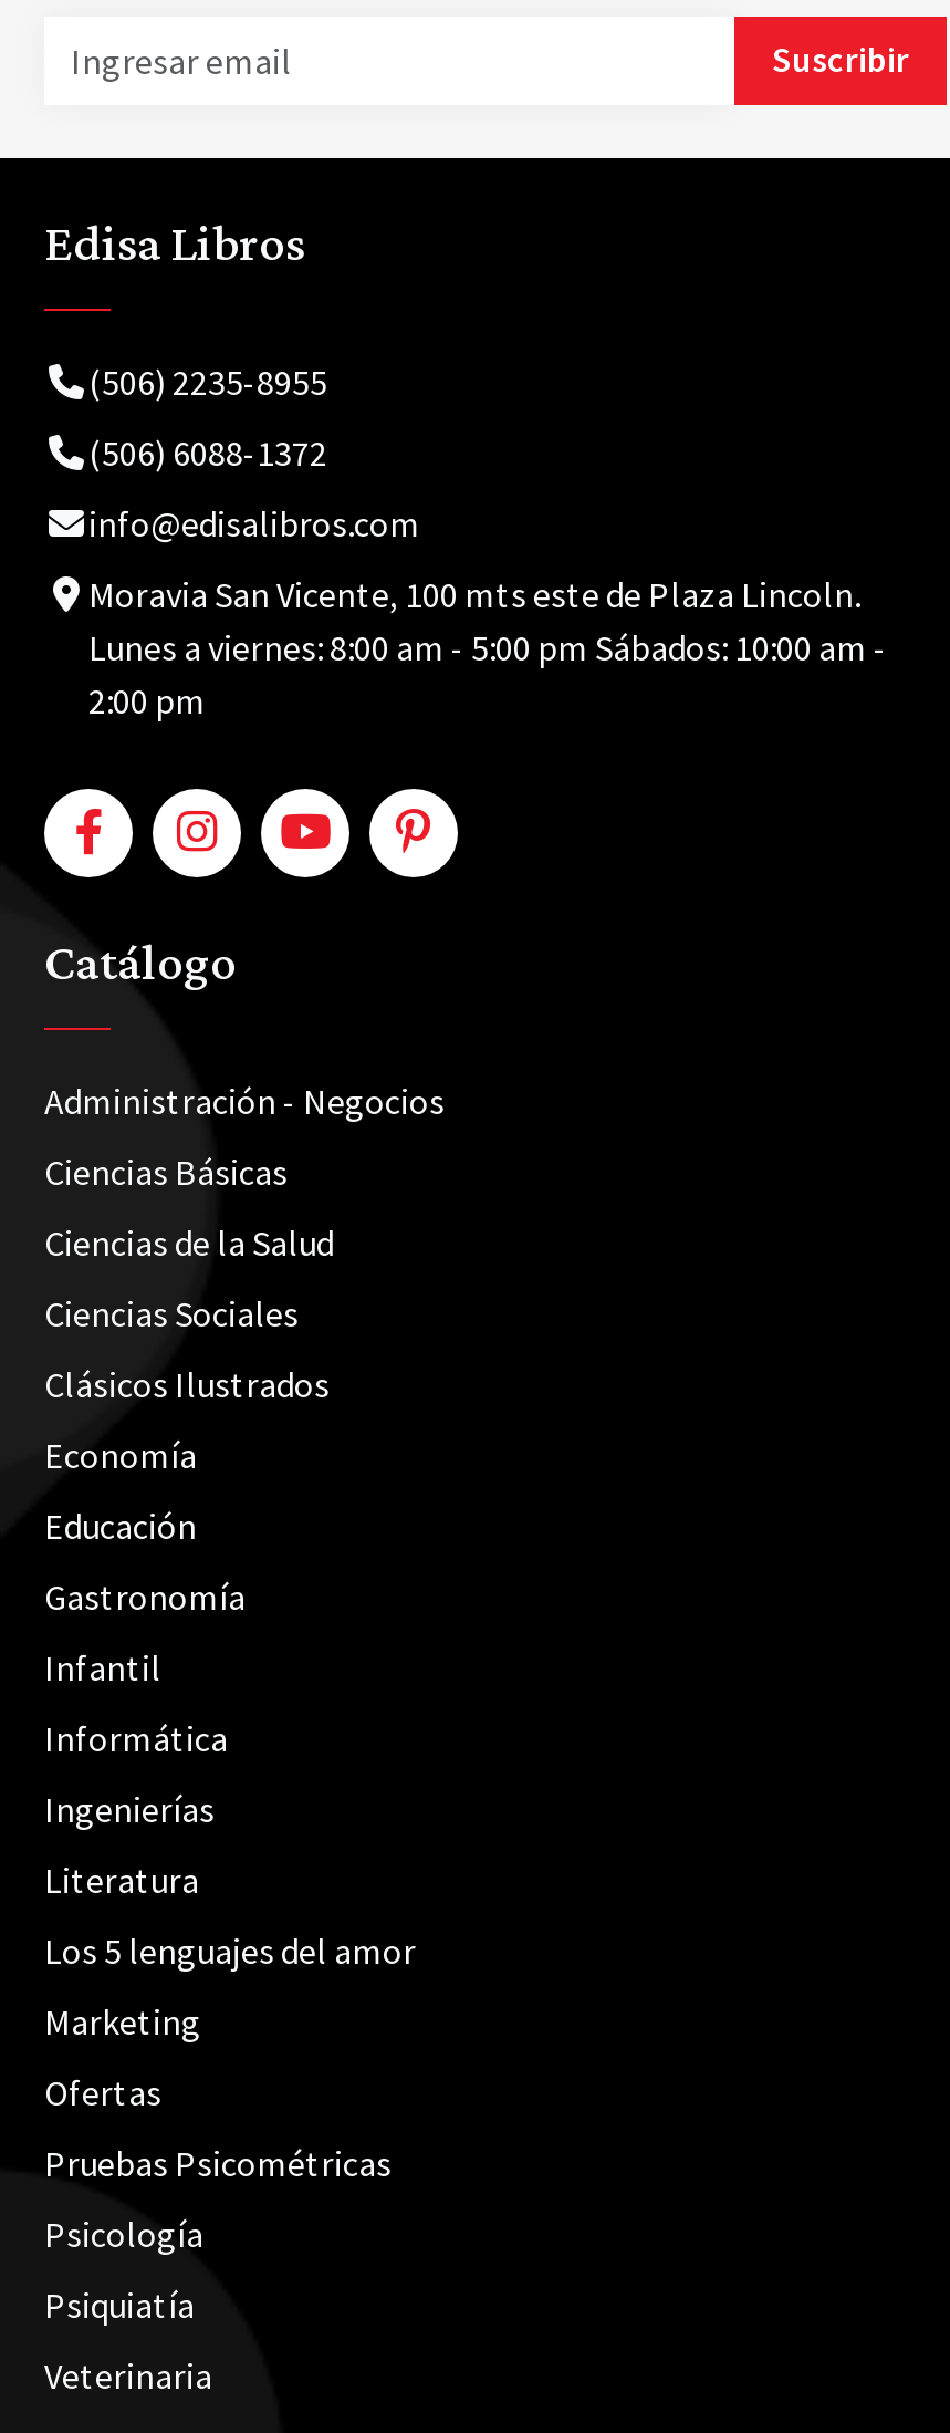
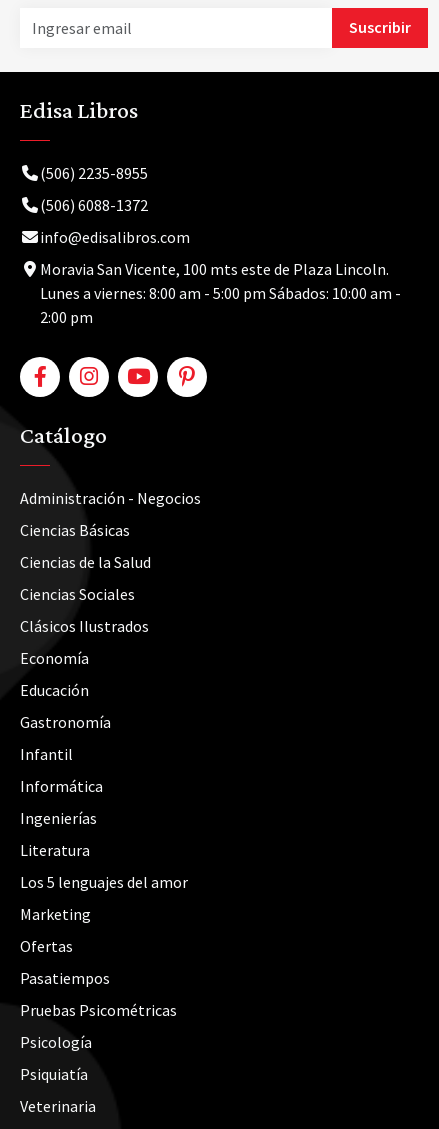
none -> [20,968,110,988] Pasatiempos

